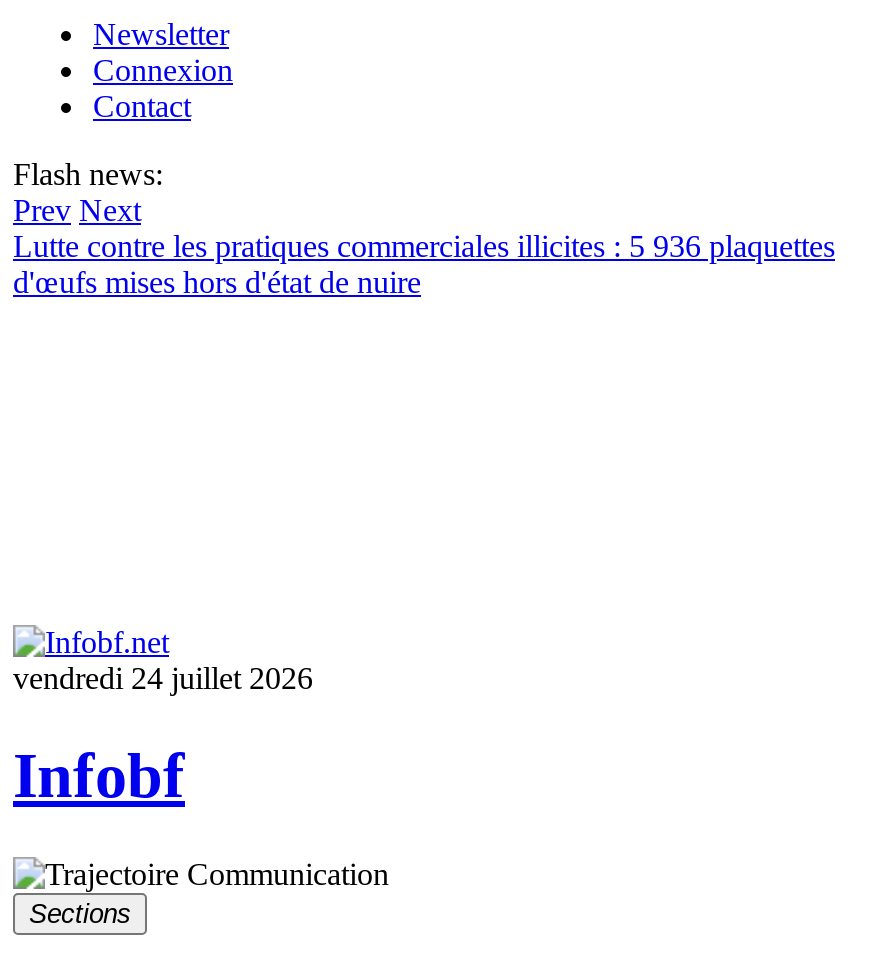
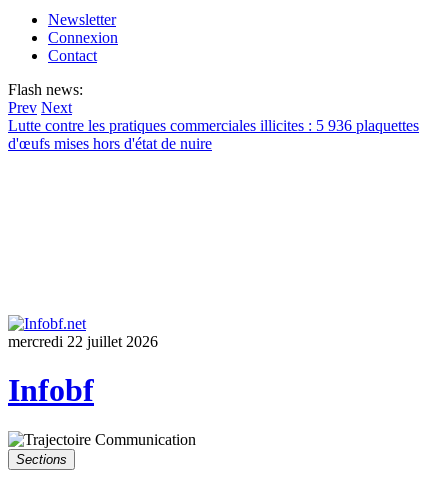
[13,661,313,695] vendredi 24 juillet 2026 -> [8,333,158,350] mercredi 22 juillet 2026

